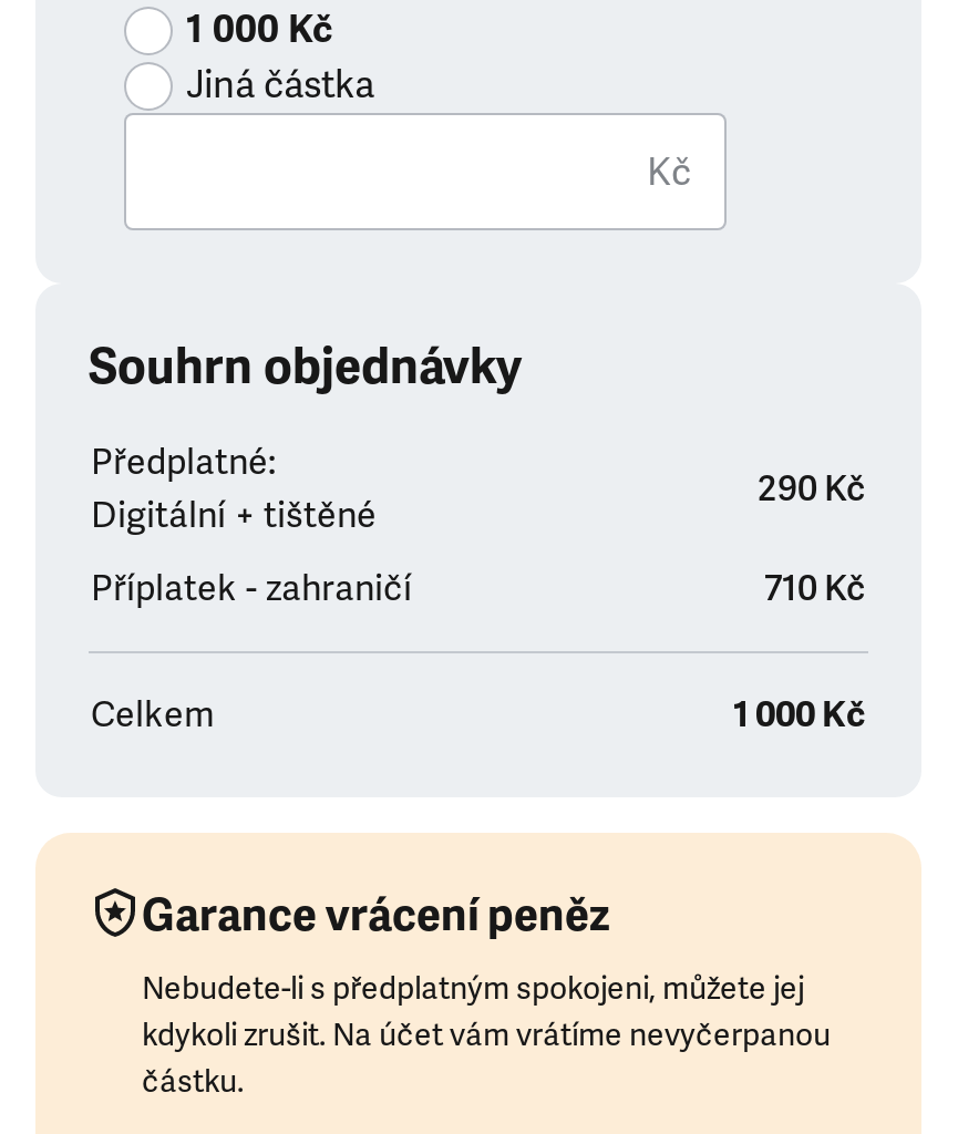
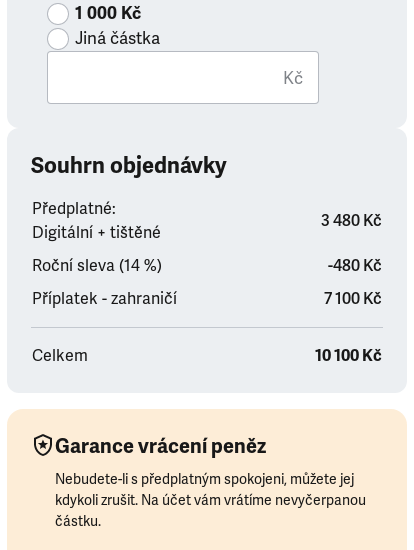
[758,467,866,512] 290 Kč -> [32,211,382,276] 3 480 Kč | Roční sleva (14 %) | -480 Kč
[764,567,866,611] 710 Kč -> [324,289,382,309] 7 100 Kč
[733,693,866,738] 1 000 Kč -> [315,346,382,366] 10 100 Kč

